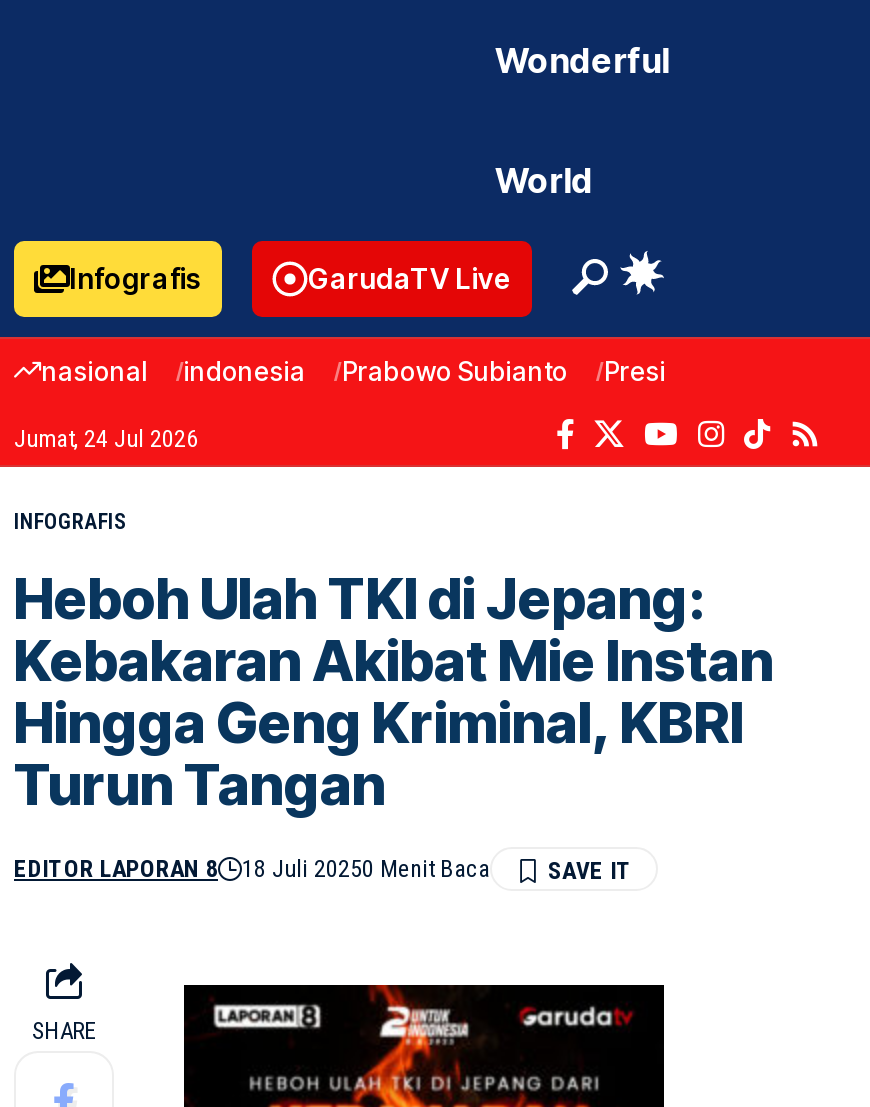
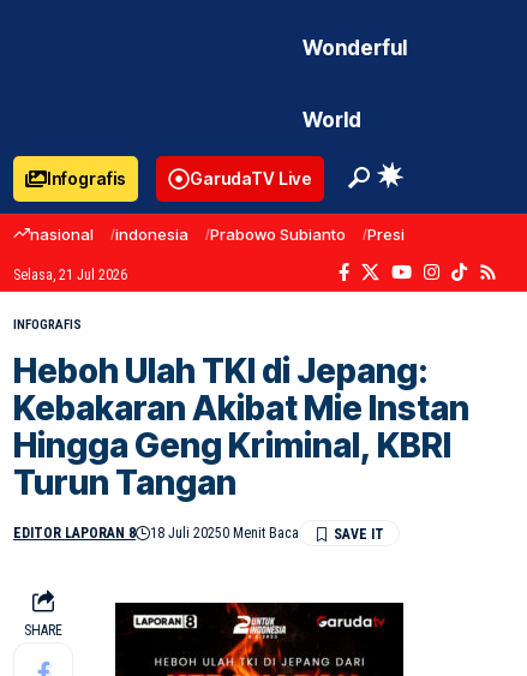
[14,424,198,452] Jumat, 24 Jul 2026 -> [13,266,127,283] Selasa, 21 Jul 2026

